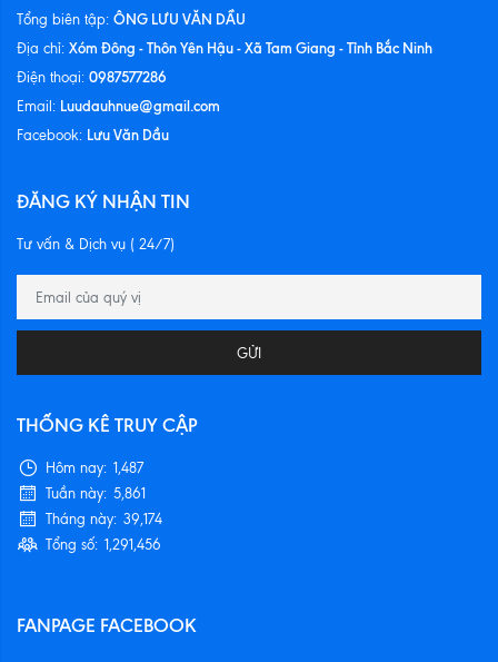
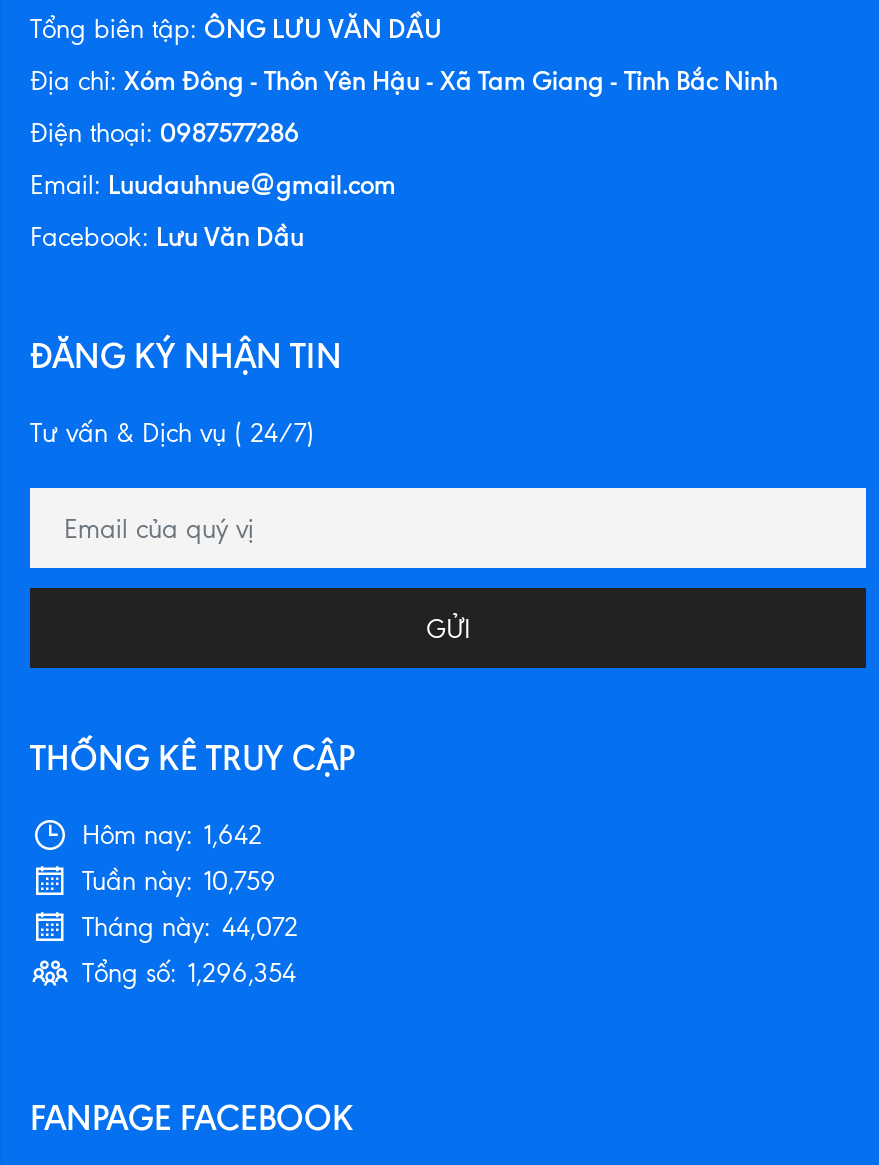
[46,460,143,476] Hôm nay: 1,487 -> [82,820,262,850] Hôm nay: 1,642
[46,485,146,502] Tuần này: 5,861 -> [82,866,276,896] Tuần này: 10,759
[46,511,162,527] Tháng này: 39,174 -> [82,912,298,942] Tháng này: 44,072
[46,536,161,553] Tổng số: 1,291,456 -> [82,958,296,988] Tổng số: 1,296,354

